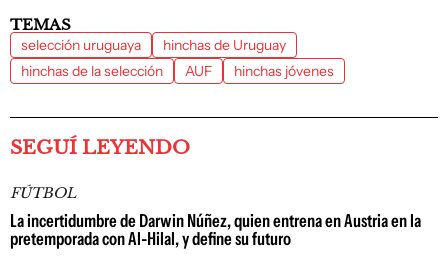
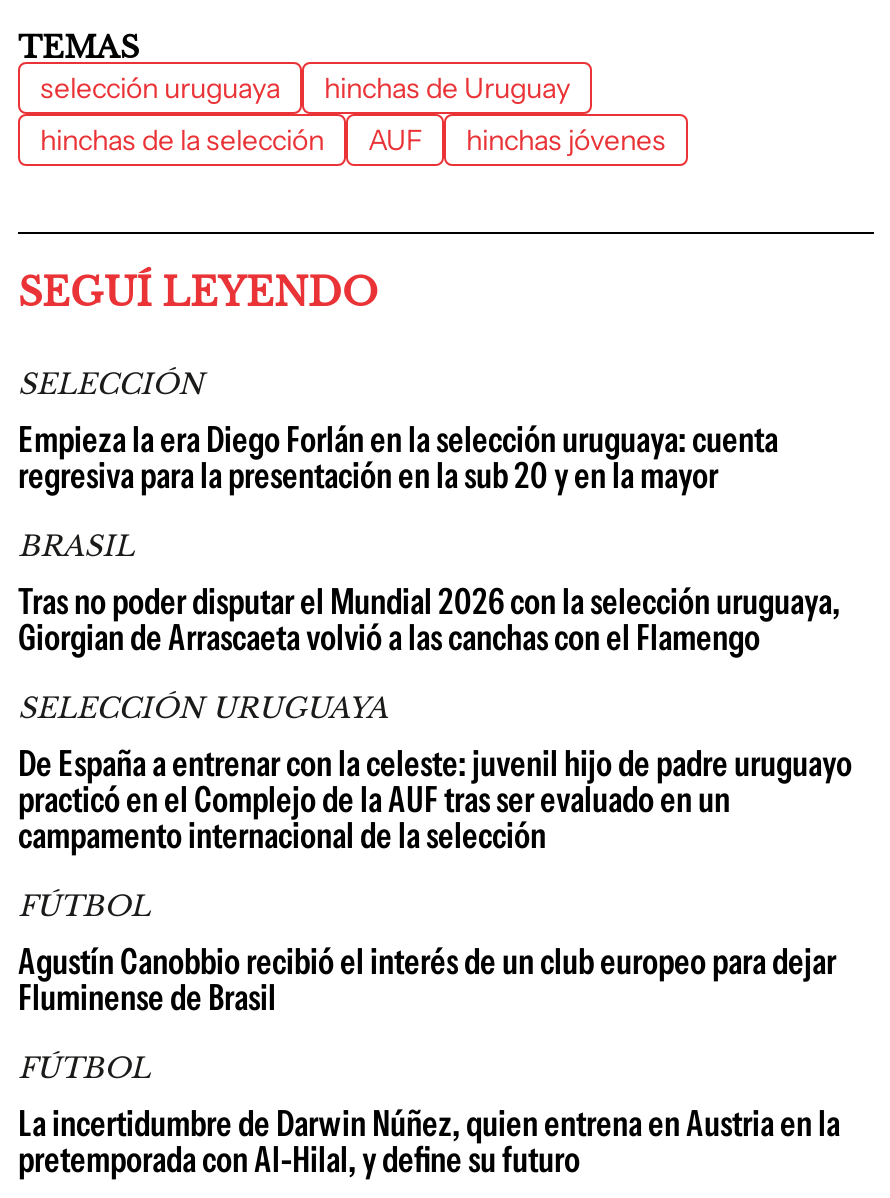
none -> [18,366,852,1020] SELECCIÓN | Empieza la era Diego Forlán en la selección uruguaya: cuenta | regresiva para la presentación en la sub 20 y en la mayor | BRASIL | Tras no poder disputar el Mundial 2026 con la selección uruguaya, | Giorgian de Arrascaeta volvió a las canchas con el Flamengo | SELECCIÓN URUGUAYA | De España a entrenar con la celeste: juvenil hijo de padre uruguayo | practicó en el Complejo de la AUF tras ser evaluado en un | campamento internacional de la selección | FÚTBOL | Agustín Canobbio recibió el interés de un club europeo para dejar | Fluminense de Brasil

